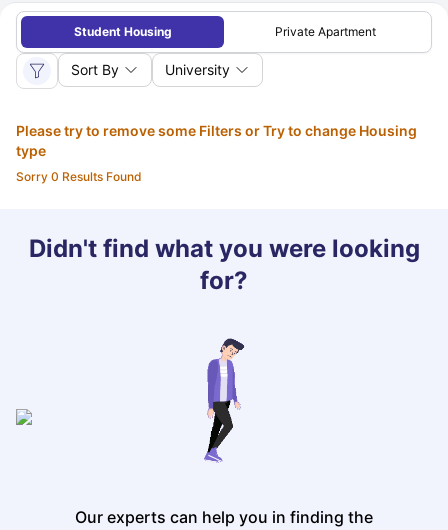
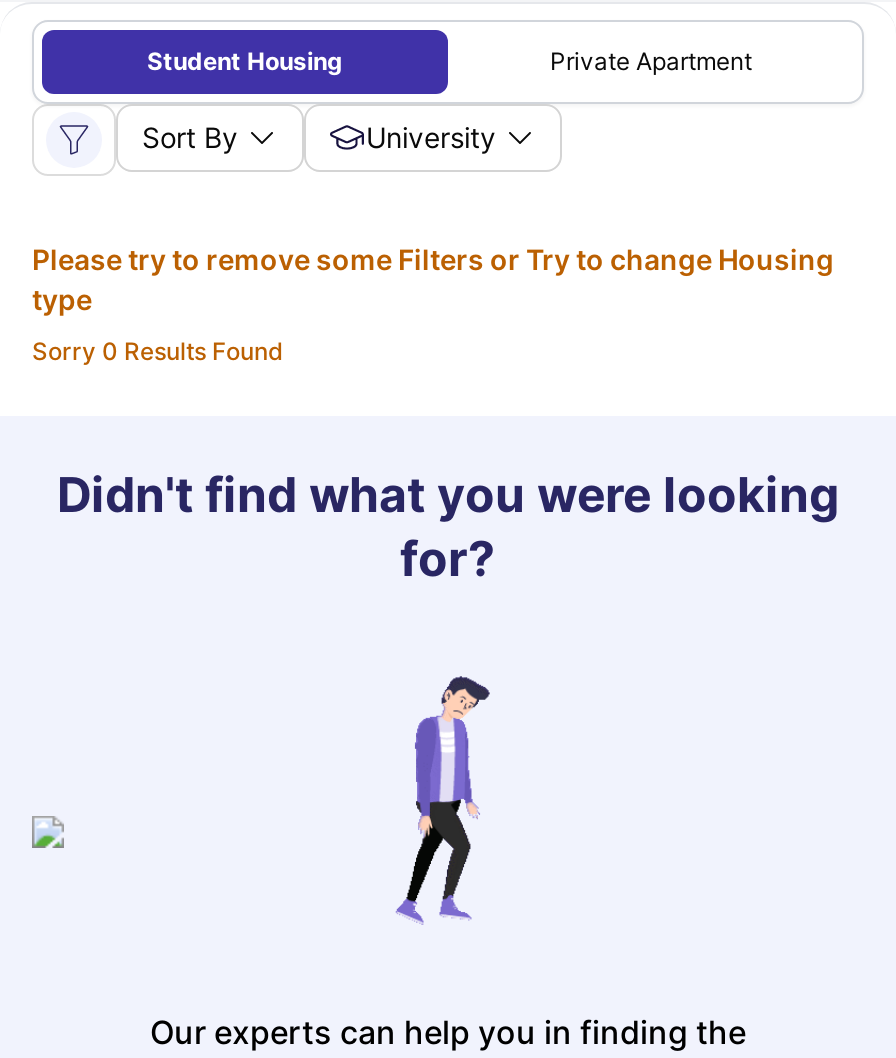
[199,401,235,463] [image] -> [396,800,472,922] [image]

